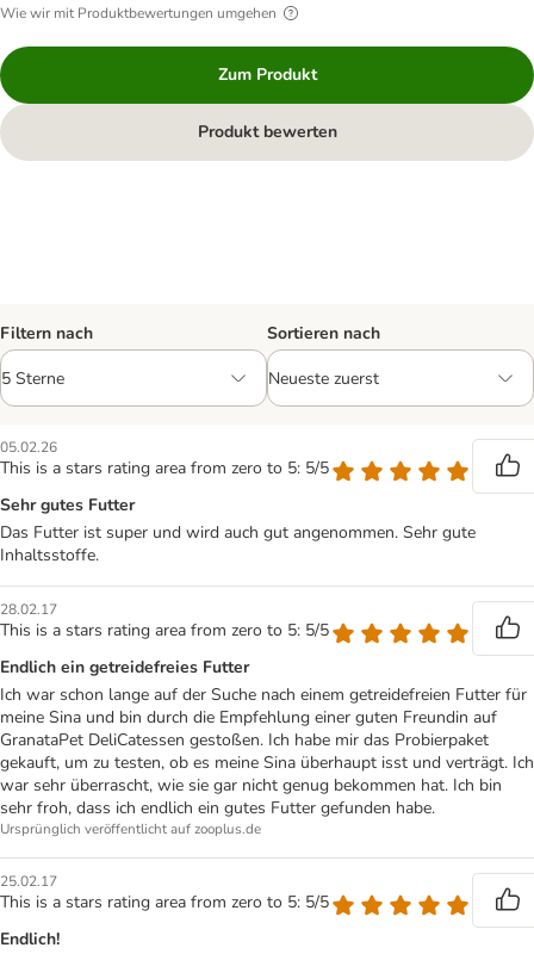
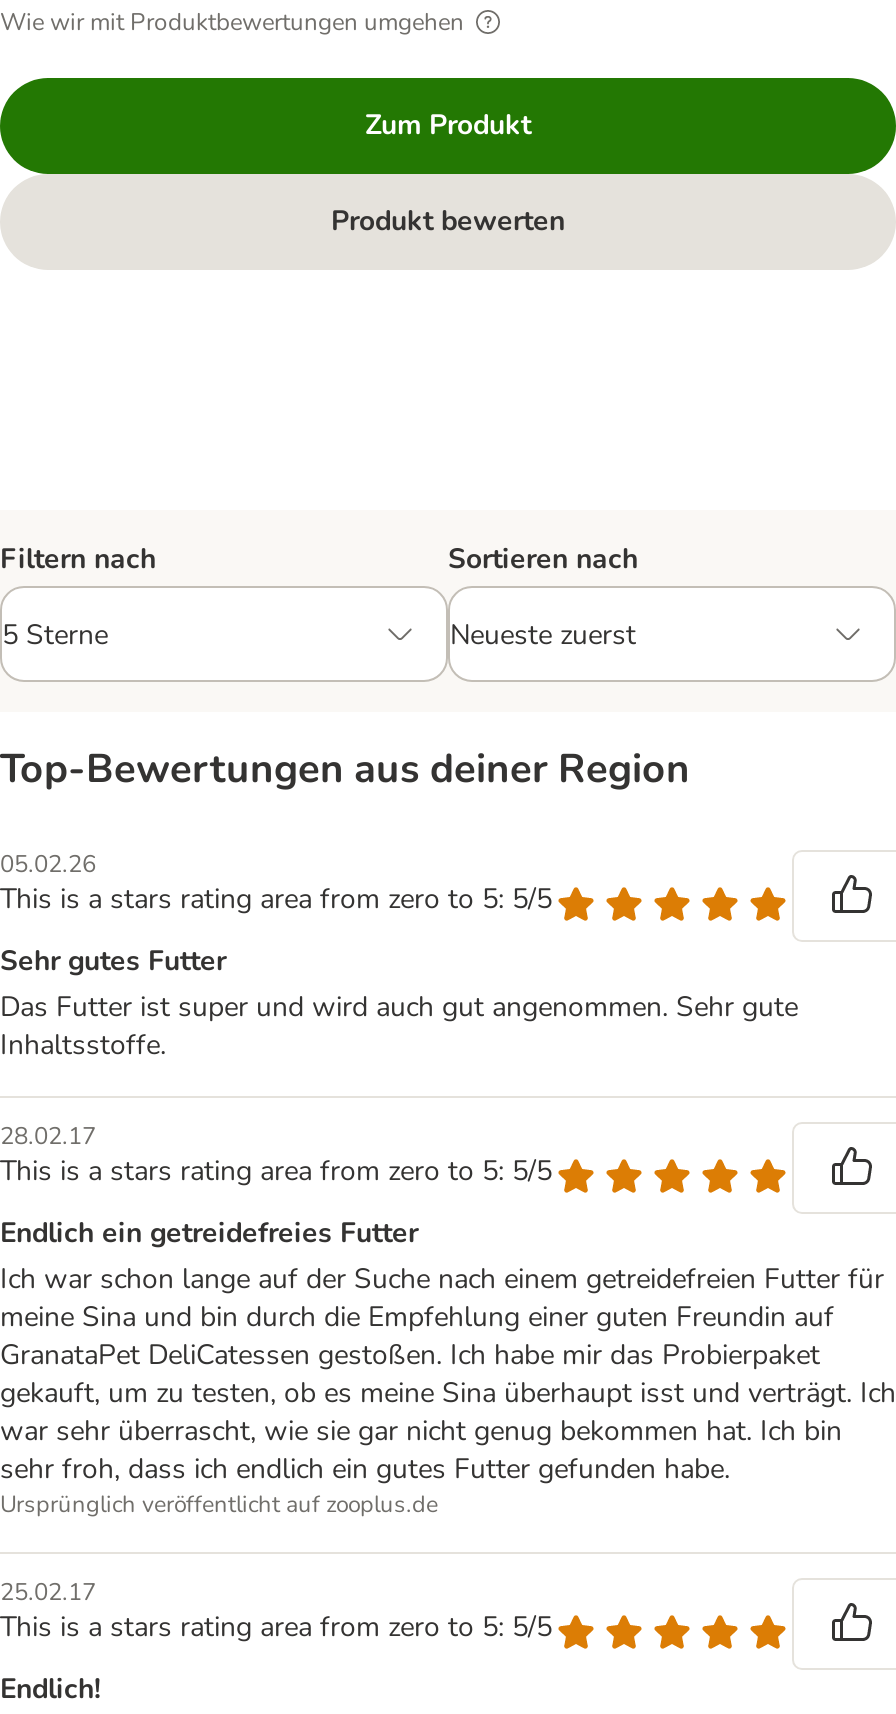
none -> [0,741,690,795] Top-Bewertungen aus deiner Region

